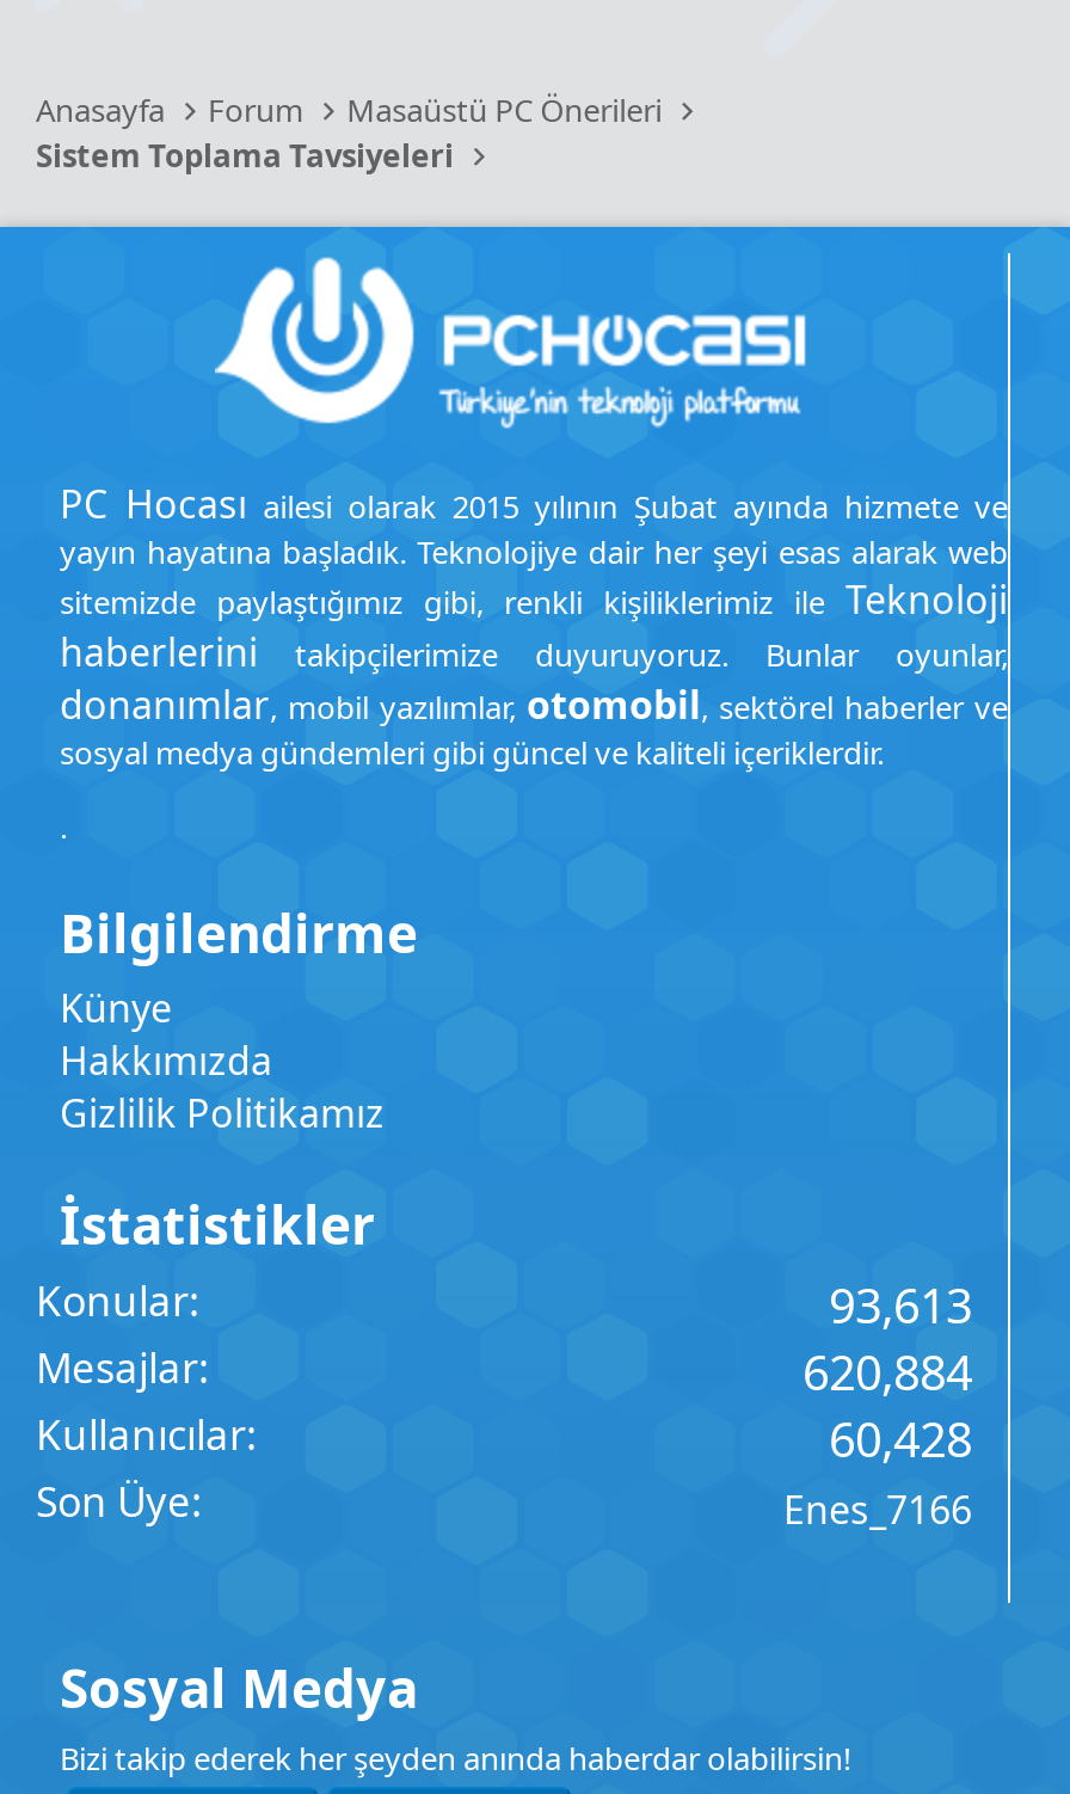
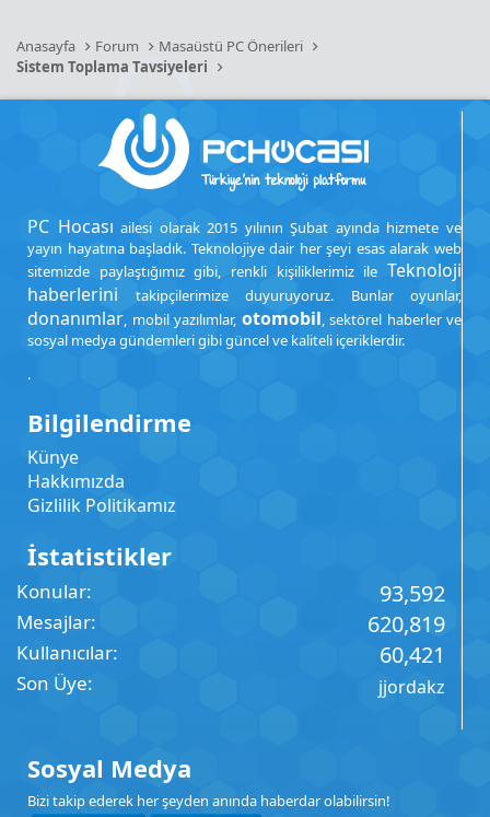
[829,1273,972,1338] 93,613 -> [380,579,445,608] 93,592
[802,1340,972,1405] 620,884 -> [367,609,445,639] 620,819
[829,1407,972,1472] 60,428 -> [380,640,445,669] 60,421
[783,1483,972,1536] Enes_7166 -> [378,675,445,699] jjordakz

